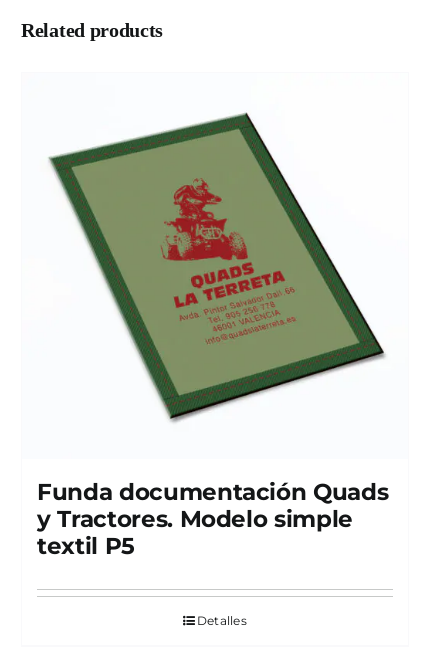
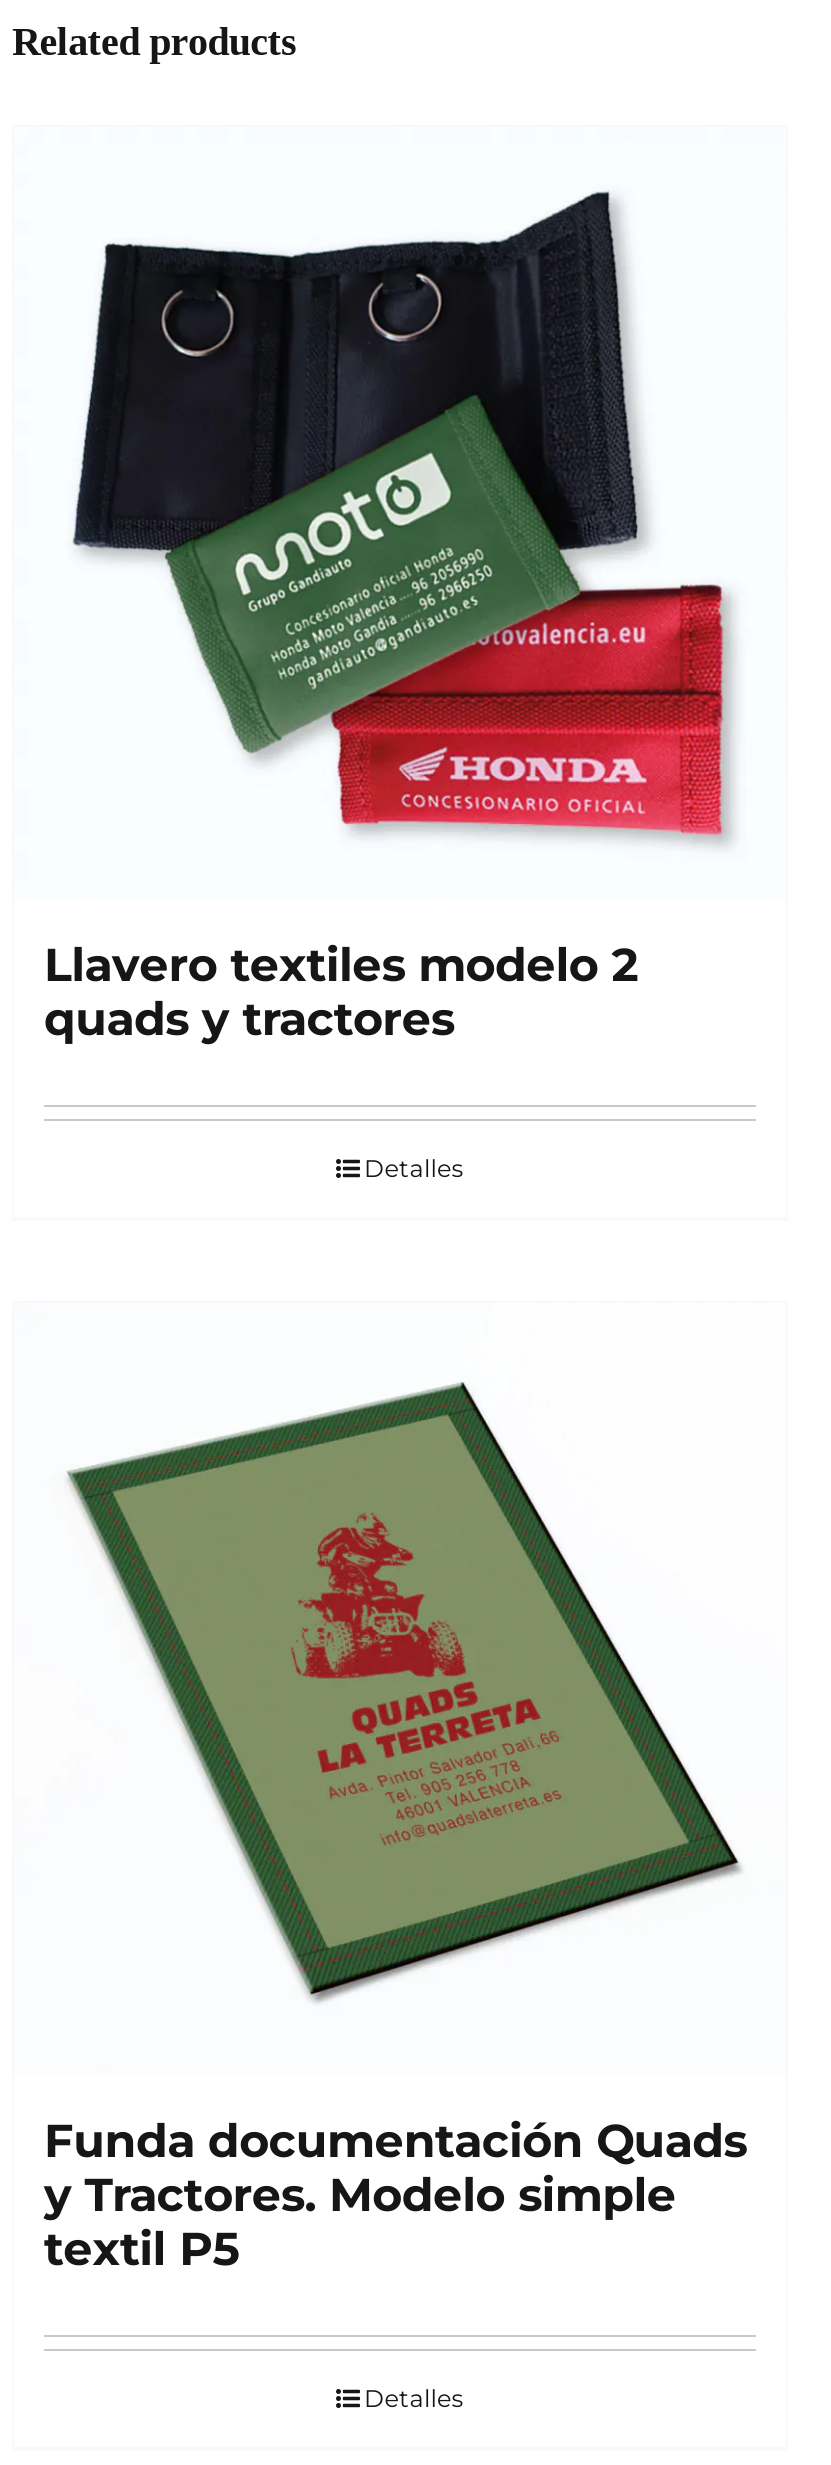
none -> [44,937,639,1183] Llavero textiles modelo 2 | quads y tractores | Detalles
none -> [70,189,734,845] [image]

